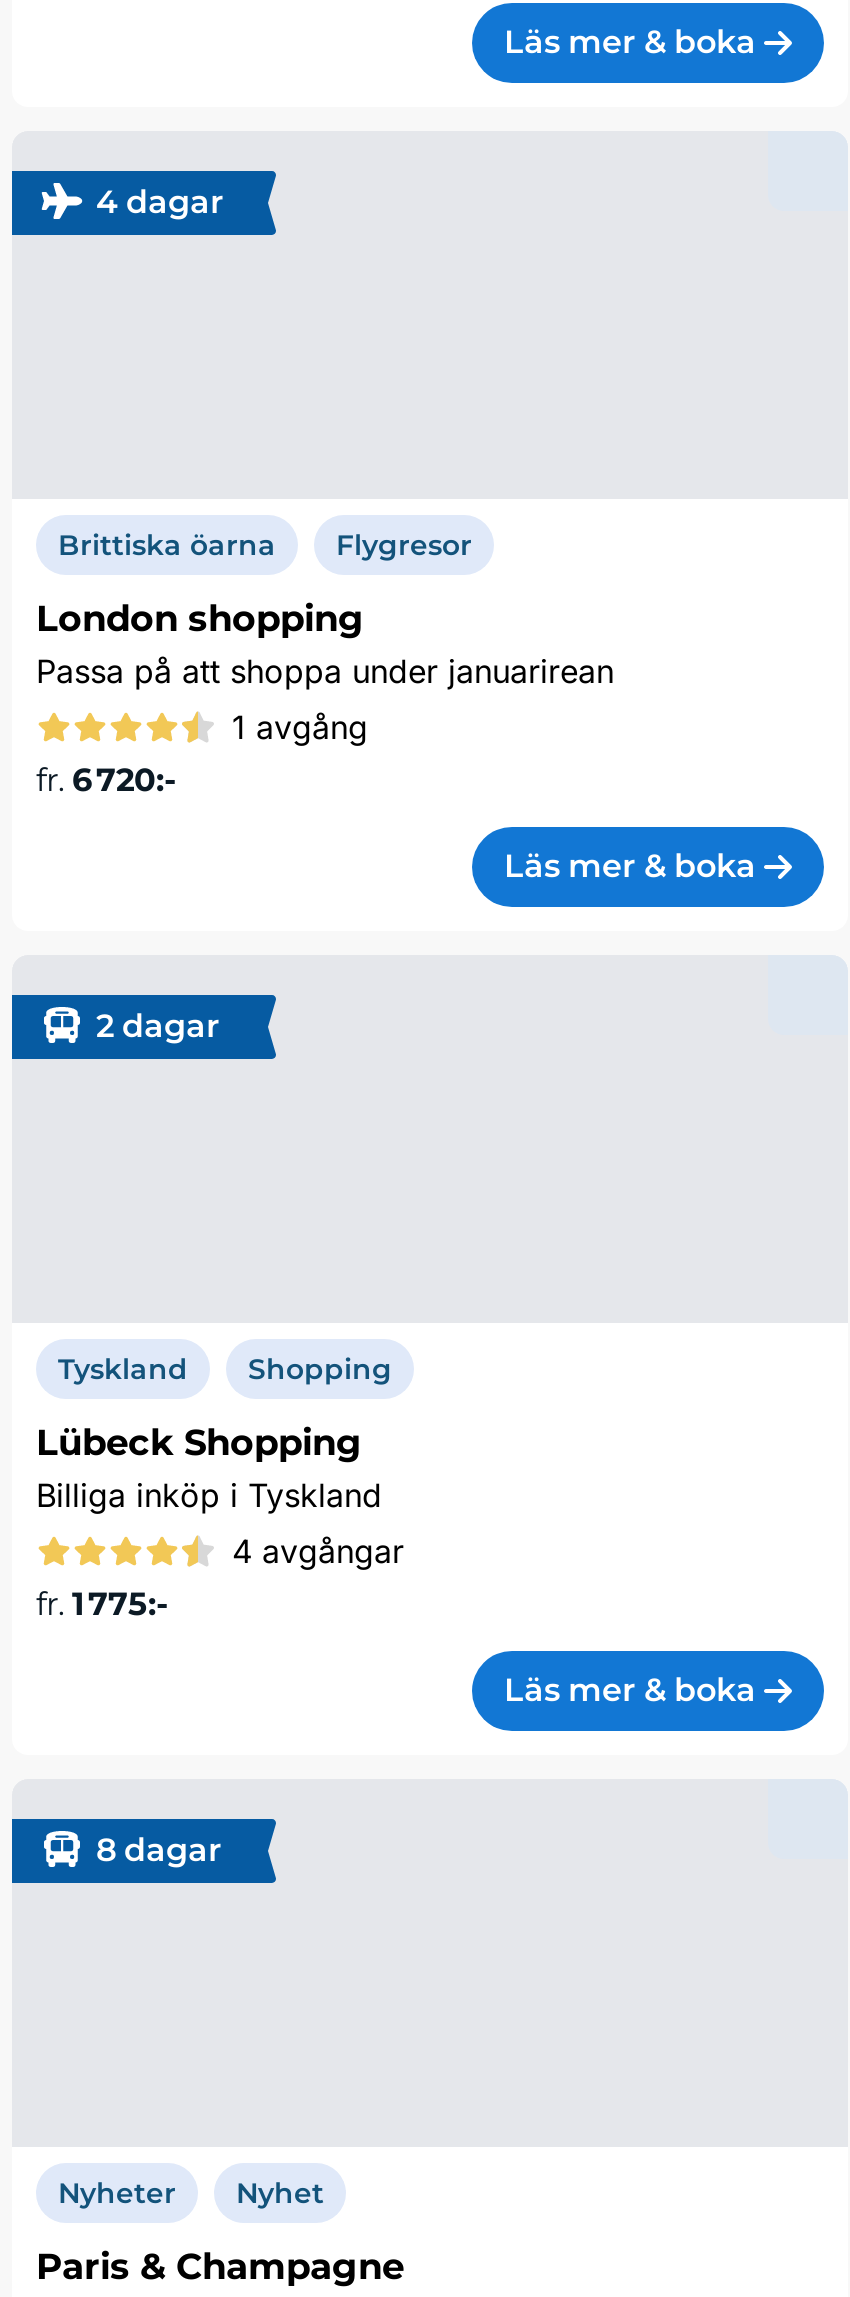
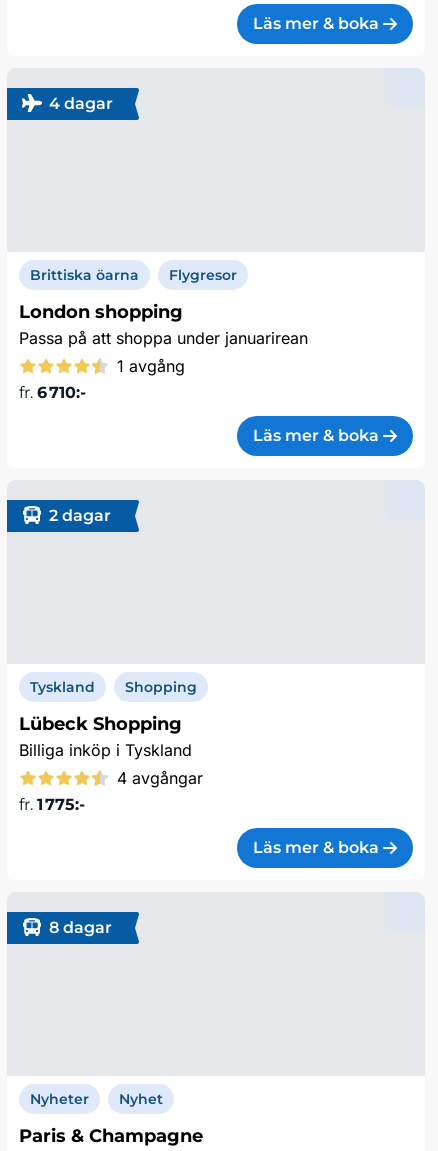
[36,761,176,799] fr. 6 720:- -> [19,383,86,402] fr. 6 710:-

